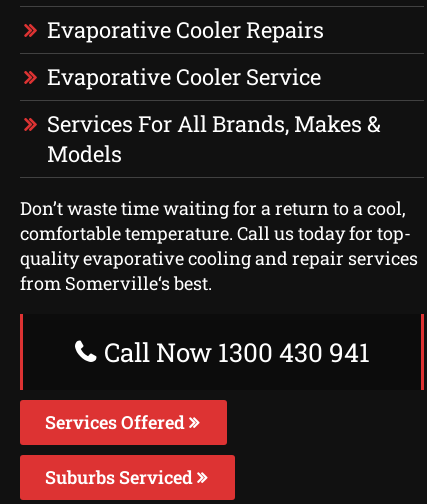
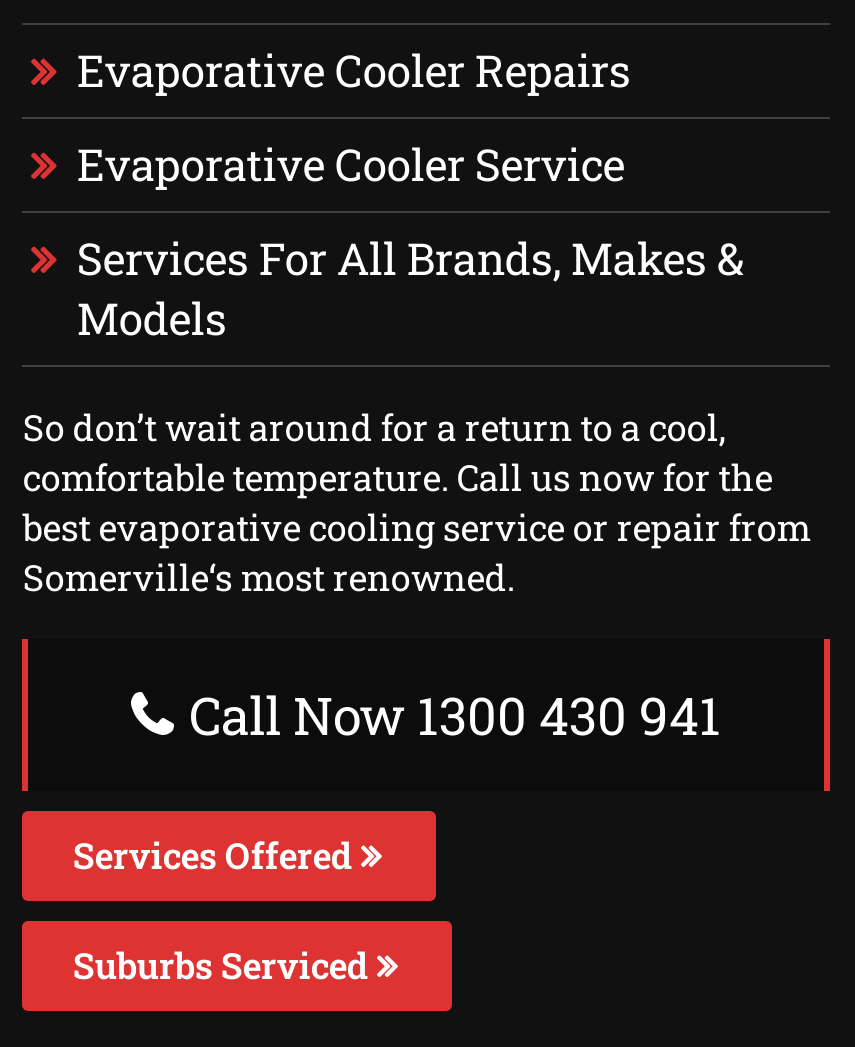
[20,196,418,295] Don’t waste time waiting for a return to a cool, | comfortable temperature. Call us today for top- | quality evaporative cooling and repair services | from Somerville‘s best. -> [23,403,811,601] So don’t wait around for a return to a cool, | comfortable temperature. Call us now for the | best evaporative cooling service or repair from | Somerville‘s most renowned.

